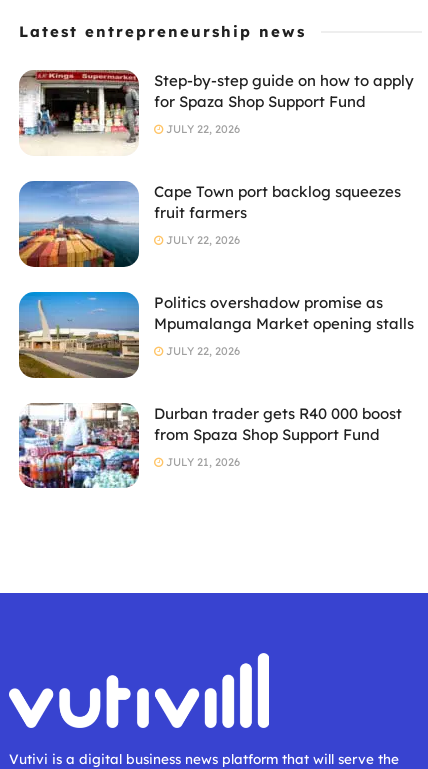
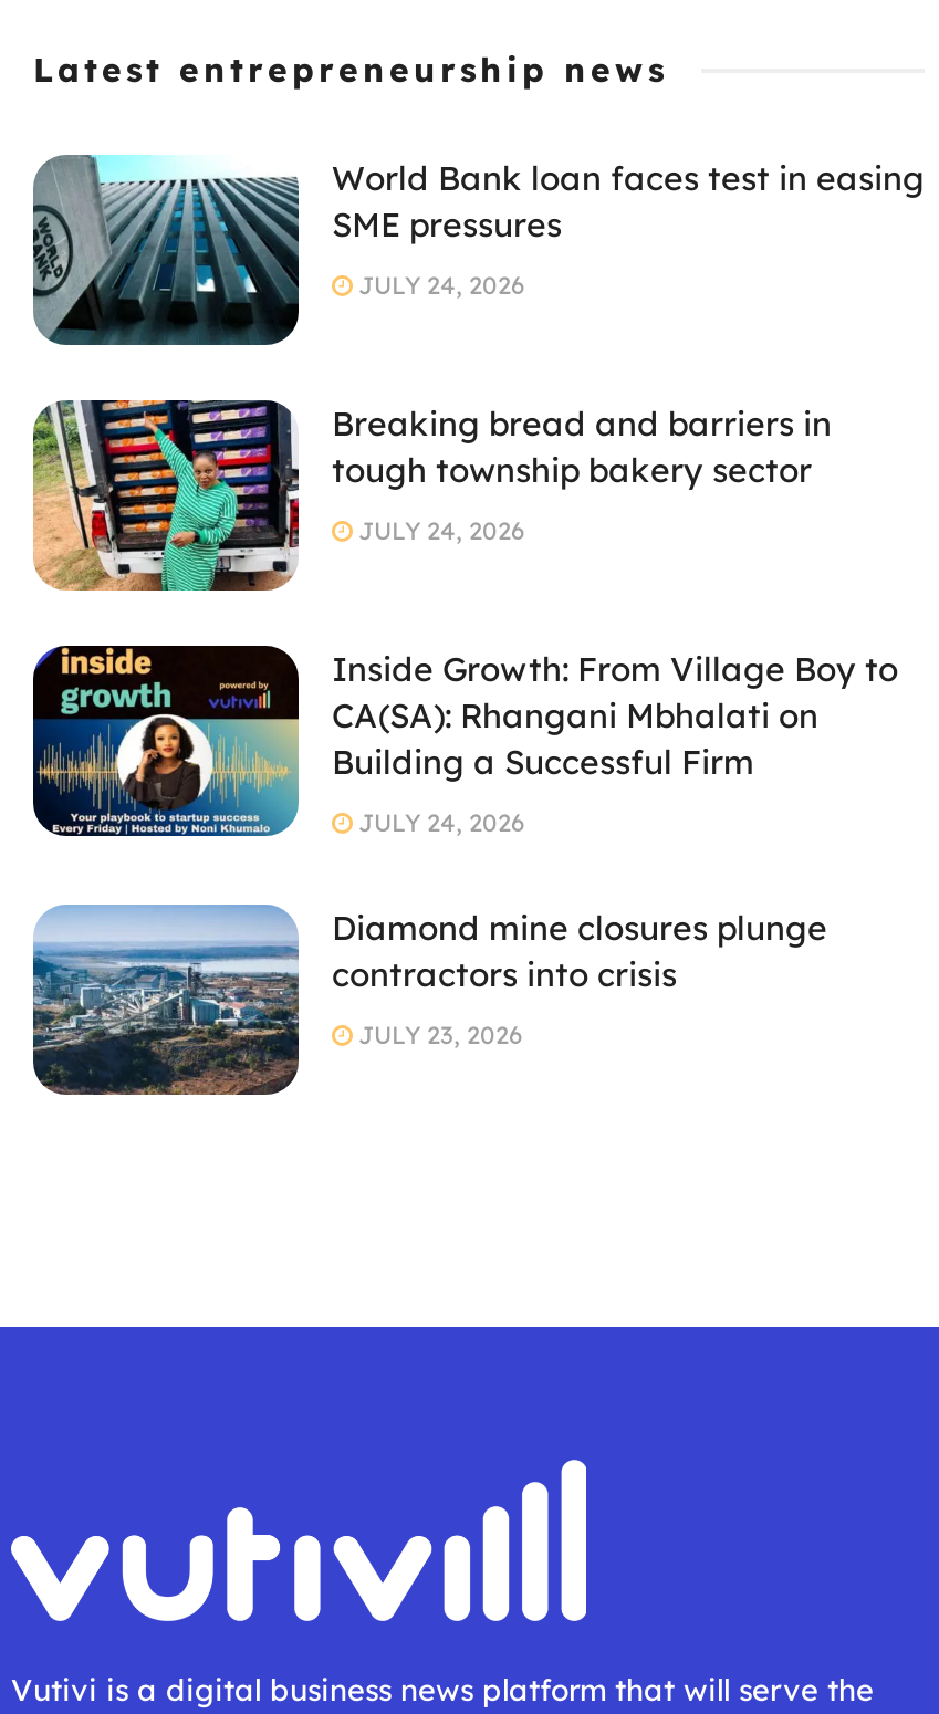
[18,69,414,155] [image] | Step-by-step guide on how to apply | for Spaza Shop Support Fund -> [31,153,925,347] [image] | World Bank loan faces test in easing | SME pressures
[163,122,240,136] JULY 22, 2026 -> [352,270,524,301] JULY 24, 2026
[18,180,401,268] [image] | Cape Town port backlog squeezes | fruit farmers -> [31,398,832,593] [image] | Breaking bread and barriers in | tough township bakery sector
[163,233,240,247] JULY 22, 2026 -> [352,515,524,546] JULY 24, 2026
[18,291,414,379] [image] | Politics overshadow promise as | Mpumalanga Market opening stalls -> [31,644,898,838] [image] | Inside Growth: From Village Boy to | CA(SA): Rhangani Mbhalati on | Building a Successful Firm
[163,344,240,358] JULY 22, 2026 -> [352,807,524,838] JULY 24, 2026
[18,402,402,489] [image] | Durban trader gets R40 000 boost | from Spaza Shop Support Fund -> [31,902,827,1097] [image] | Diamond mine closures plunge | contractors into crisis
[163,455,240,469] JULY 21, 2026 -> [352,1019,522,1050] JULY 23, 2026

